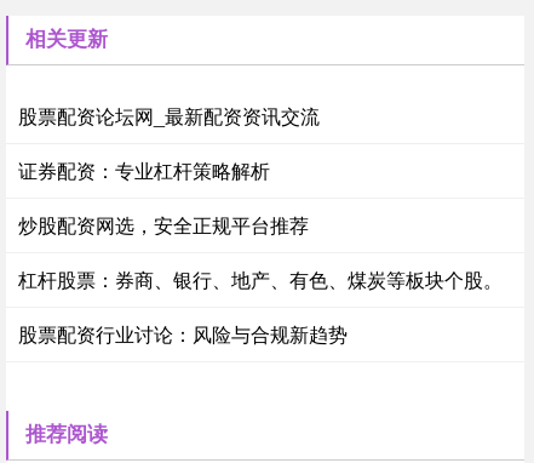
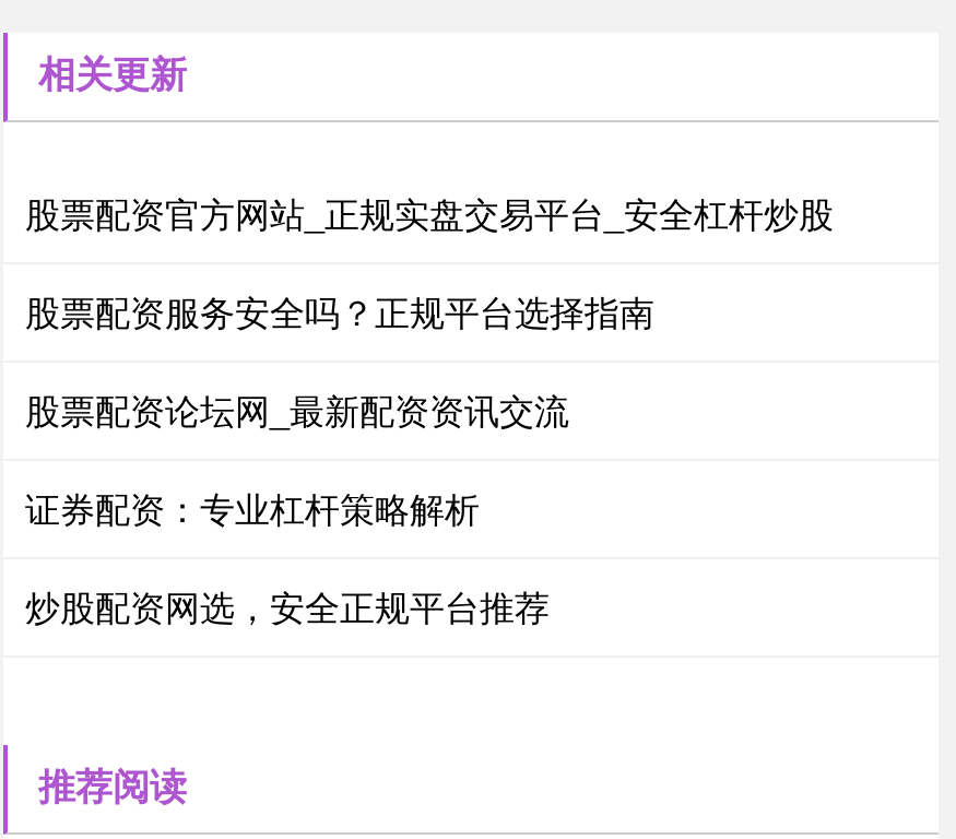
none -> [25,187,834,336] 股票配资官方网站_正规实盘交易平台_安全杠杆炒股 | 股票配资服务安全吗？正规平台选择指南
moved [18,101,320,238] -> [25,384,569,631]: 股票配资论坛网_最新配资资讯交流 | 证券配资：专业杠杆策略解析 | 炒股配资网选，安全正规平台推荐
[18,265,503,347] 杠杆股票：券商、银行、地产、有色、煤炭等板块个股。 | 股票配资行业讨论：风险与合规新趋势 -> none

